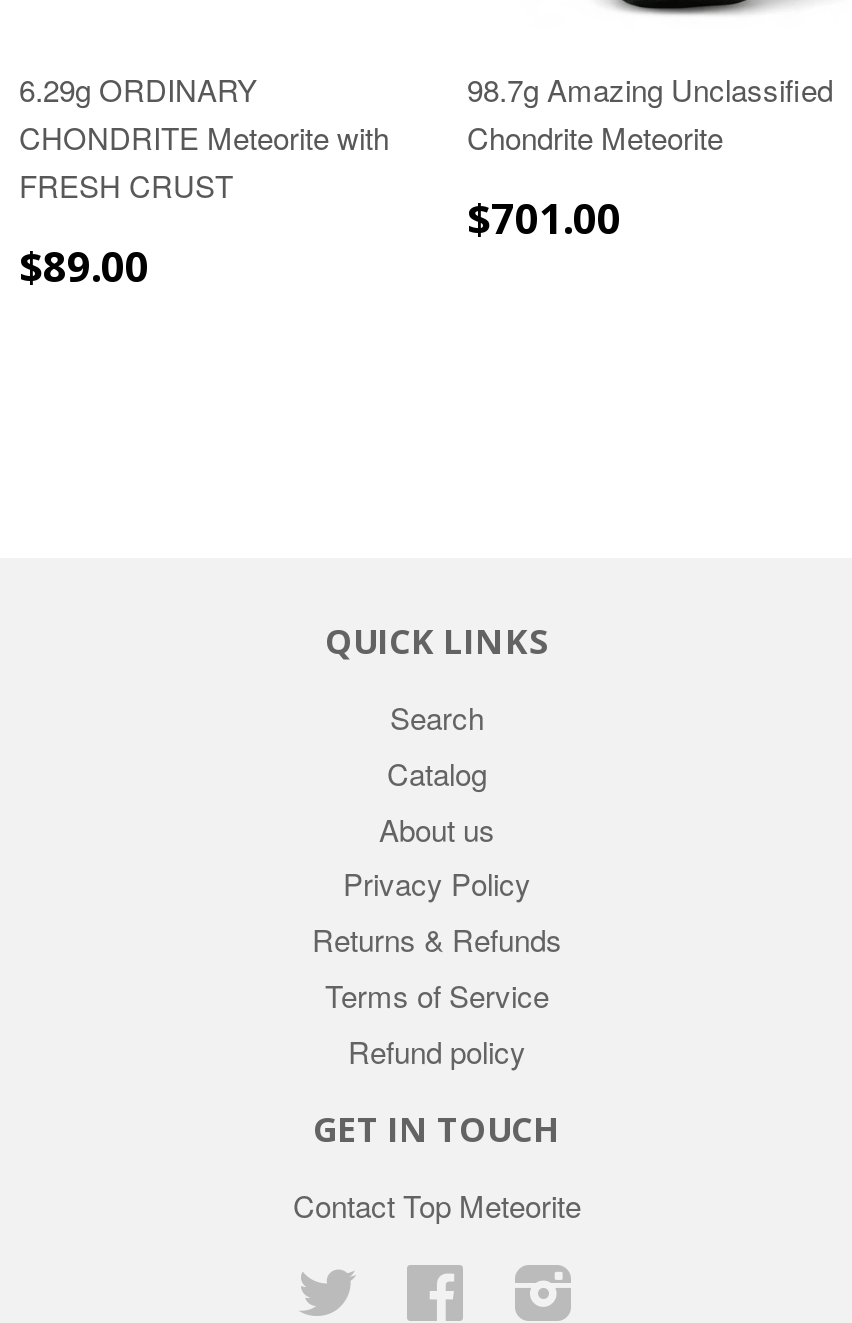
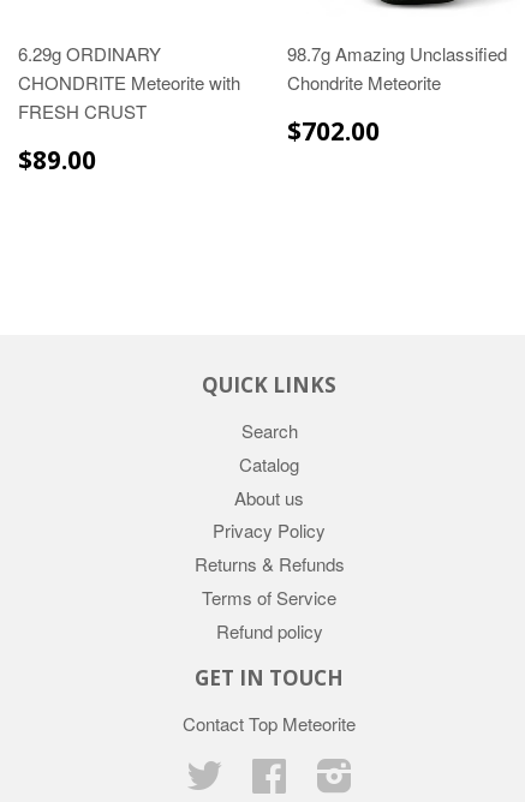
[467,190,621,246] $701.00 -> [287,114,380,148] $702.00

